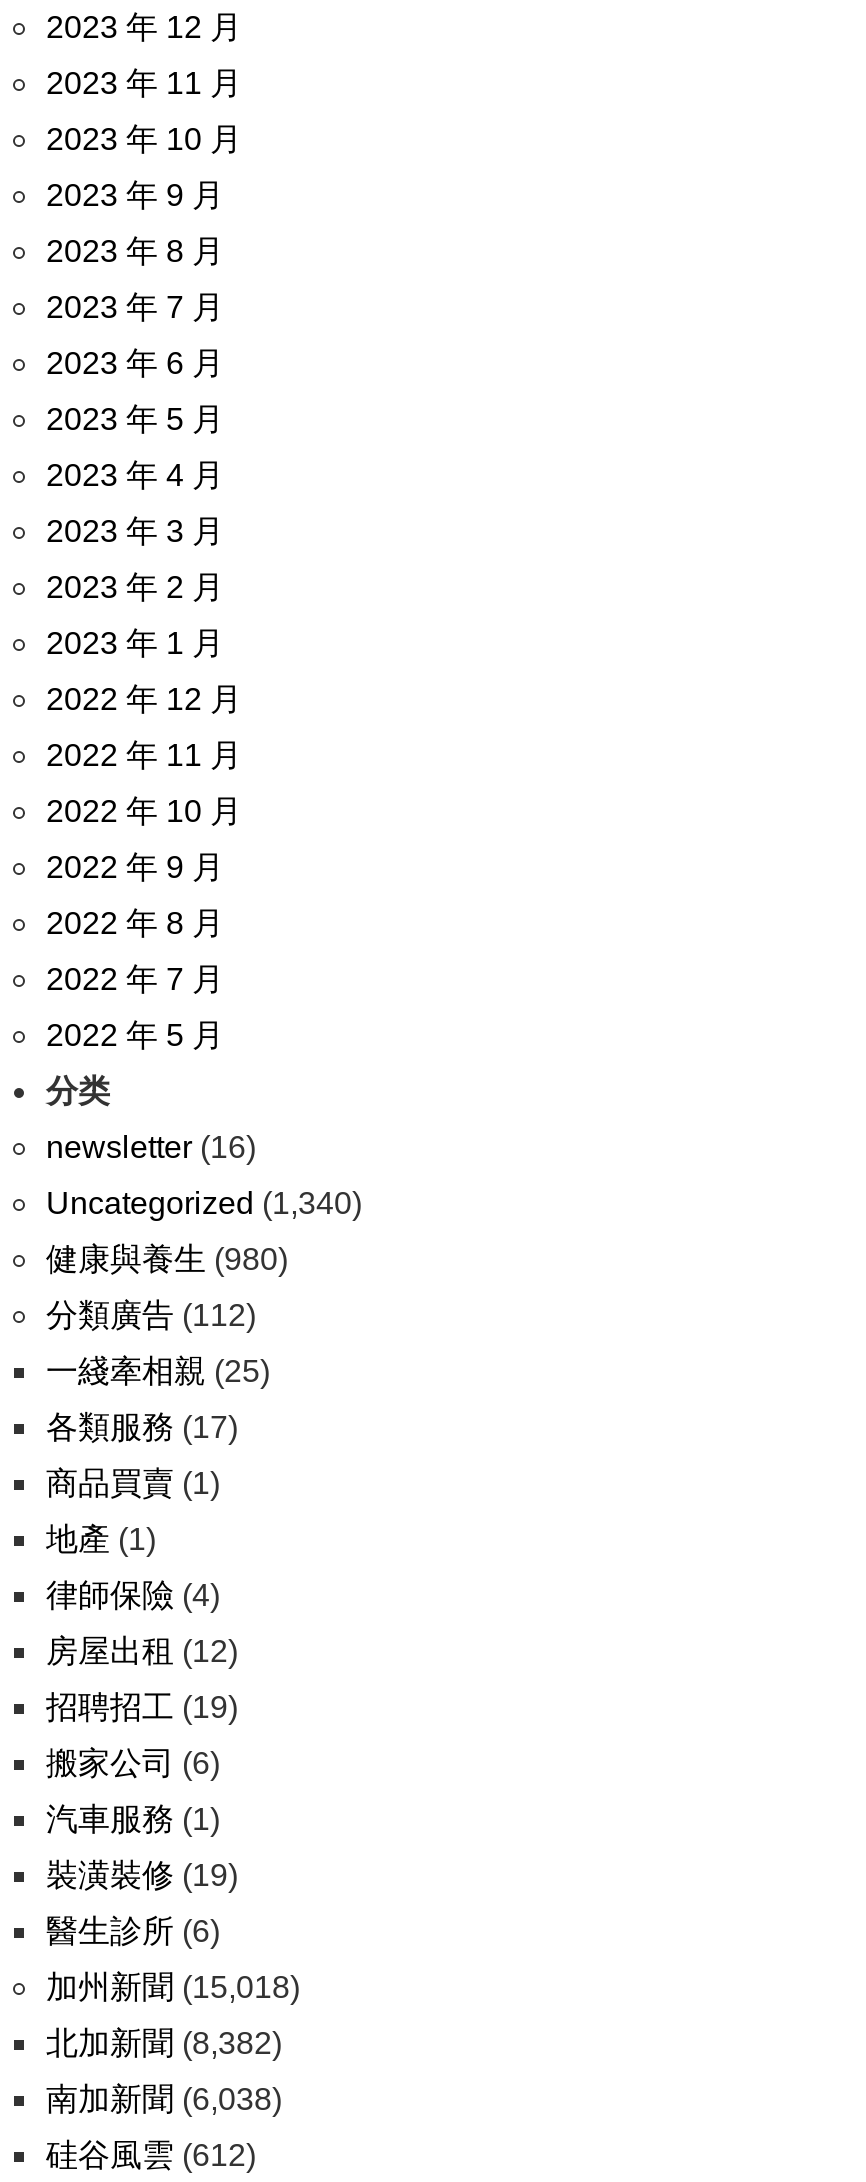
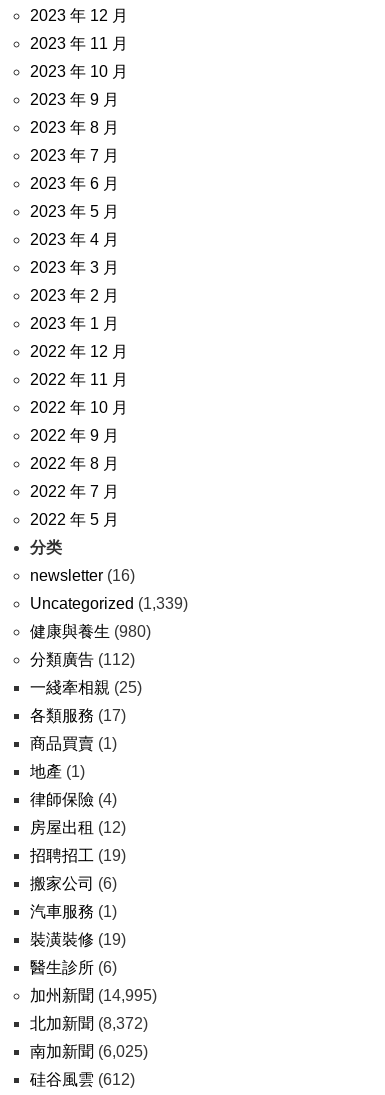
[46,1186,362,1220] Uncategorized (1,340) -> [30,595,188,612] Uncategorized (1,339)
[46,1970,300,2004] 加州新聞(15,018) -> [30,987,157,1004] 加州新聞(14,995)
[46,2026,282,2060] 北加新聞(8,382) -> [30,1015,148,1032] 北加新聞(8,372)
[46,2082,282,2116] 南加新聞(6,038) -> [30,1043,148,1060] 南加新聞(6,025)

